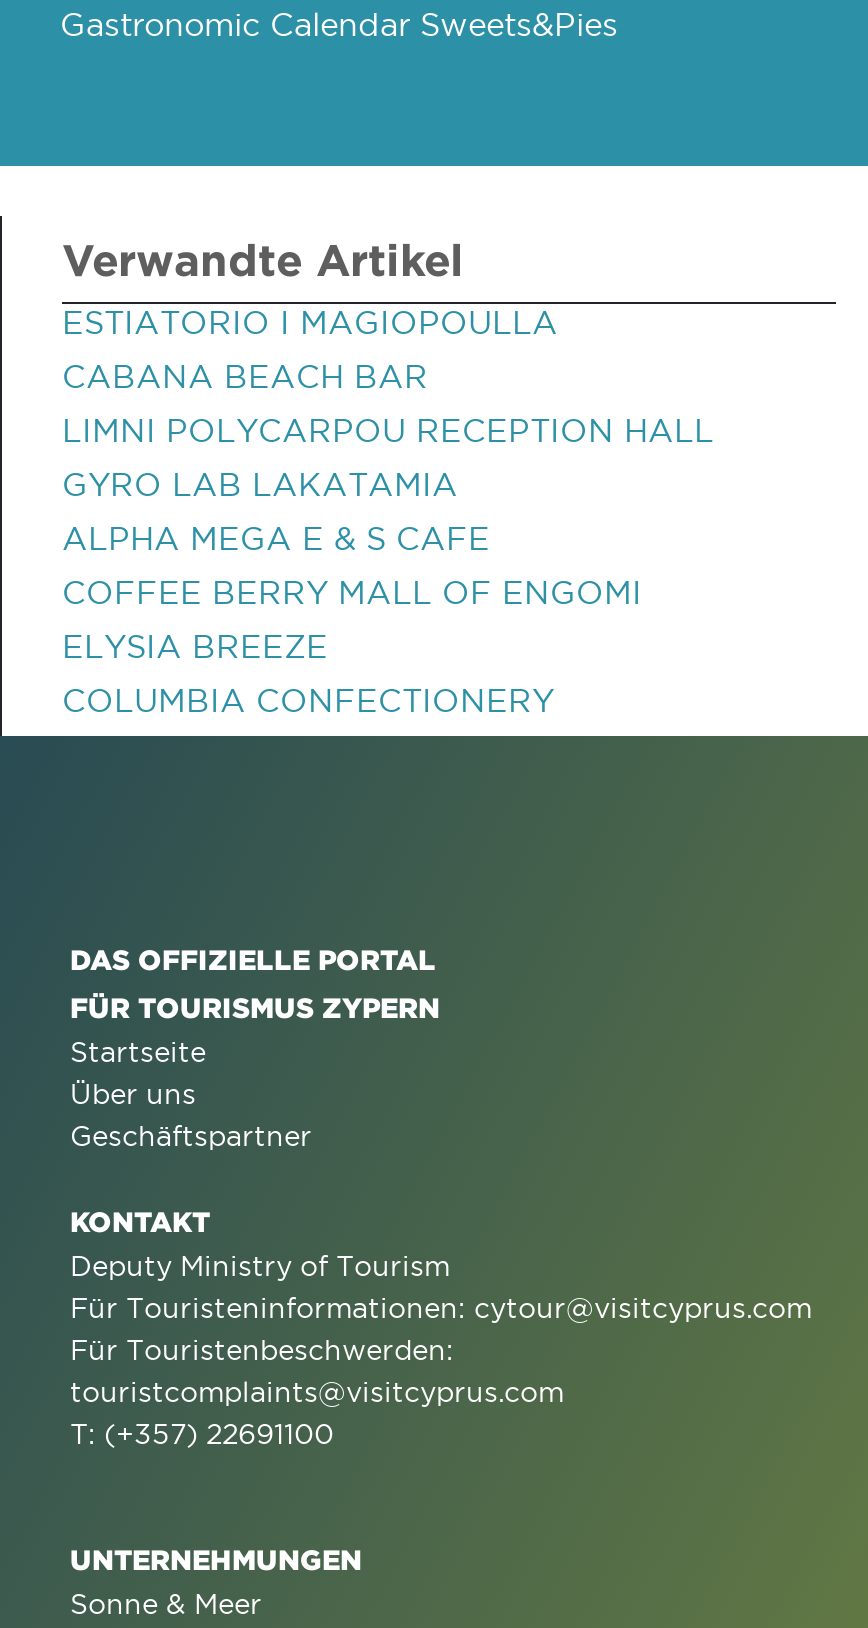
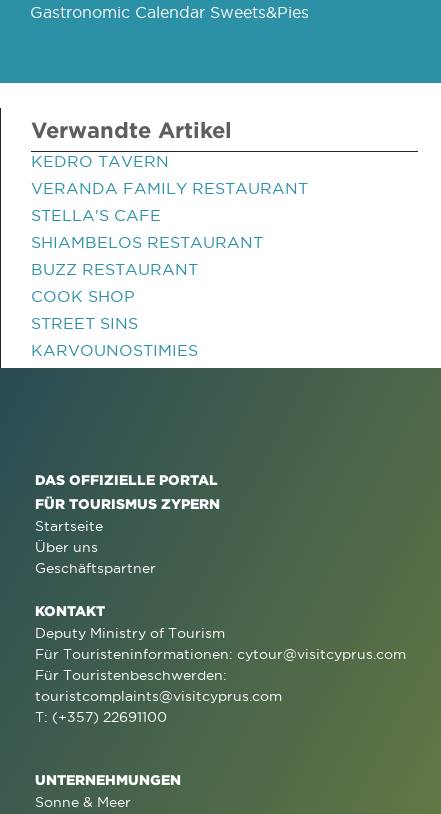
[62,304,558,340] ESTIATORIO I MAGIOPOULLA -> [31,152,169,170] KEDRO TAVERN
[62,358,428,394] CABANA BEACH BAR -> [31,179,308,197] VERANDA FAMILY RESTAURANT
[62,412,714,448] LIMNI POLYCARPOU RECEPTION HALL -> [31,206,161,224] STELLA'S CAFE
[62,466,458,502] GYRO LAB LAKATAMIA -> [31,233,263,251] SHIAMBELOS RESTAURANT
[62,520,490,556] ALPHA MEGA E & S CAFE -> [31,260,198,278] BUZZ RESTAURANT
[62,574,642,610] COFFEE BERRY MALL OF ENGOMI -> [31,287,135,305] COOK SHOP
[62,628,328,664] ELYSIA BREEZE -> [31,314,138,332] STREET SINS
[62,682,554,718] COLUMBIA CONFECTIONERY -> [31,341,198,359] KARVOUNOSTIMIES

